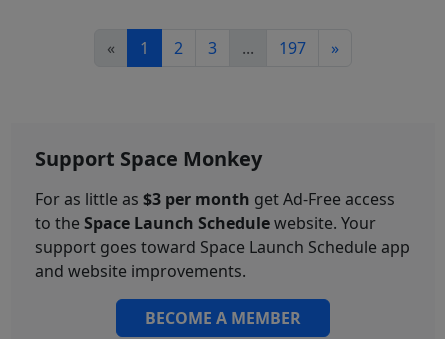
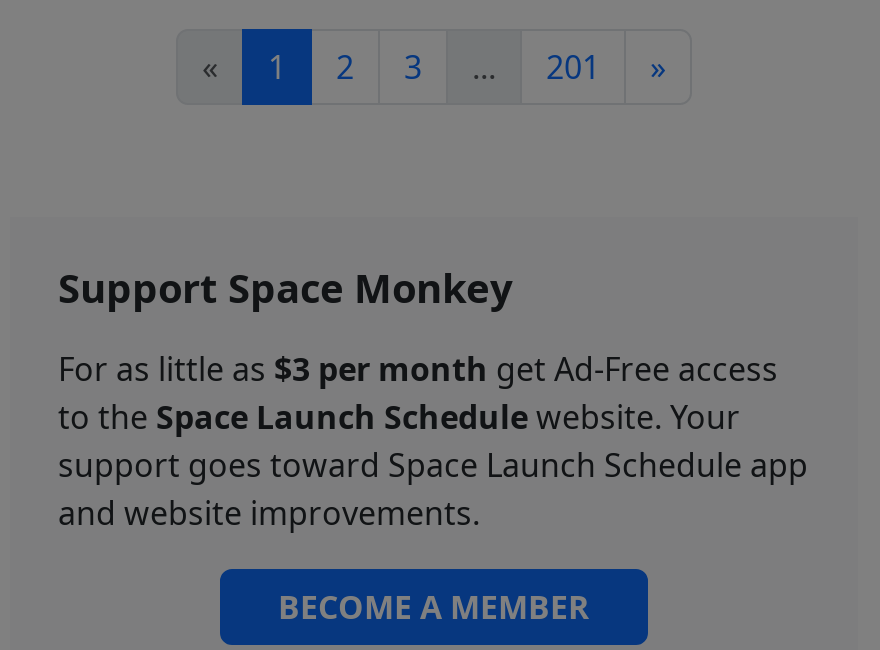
[279,37,306,59] 197 -> [546,45,600,89] 201

